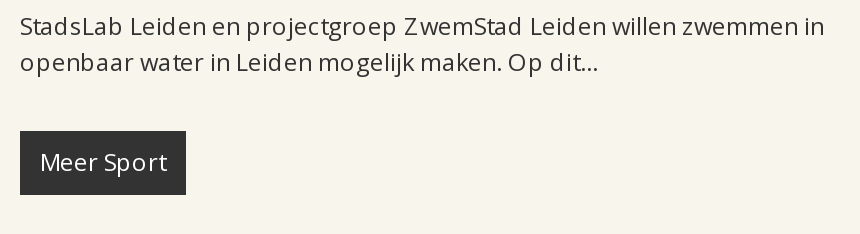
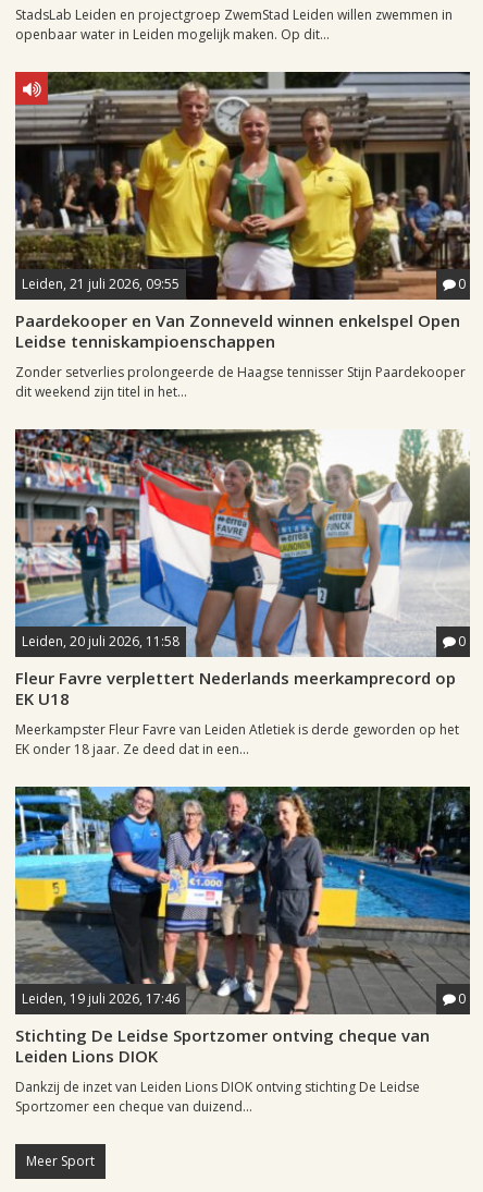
none -> [14,71,471,401] [image] | Leiden, 21 juli 2026, 09:55 | 0 | Paardekooper en Van Zonneveld winnen enkelspel Open | Leidse tenniskampioenschappen | Zonder setverlies prolongeerde de Haagse tennisser Stijn Paardekooper | dit weekend zijn titel in het...
none -> [14,428,471,759] [image] | Leiden, 20 juli 2026, 11:58 | 0 | Fleur Favre verplettert Nederlands meerkamprecord op | EK U18 | Meerkampster Fleur Favre van Leiden Atletiek is derde geworden op het | EK onder 18 jaar. Ze deed dat in een...
none -> [14,786,471,1116] [image] | Leiden, 19 juli 2026, 17:46 | 0 | Stichting De Leidse Sportzomer ontving cheque van | Leiden Lions DIOK | Dankzij de inzet van Leiden Lions DIOK ontving stichting De Leidse | Sportzomer een cheque van duizend...

